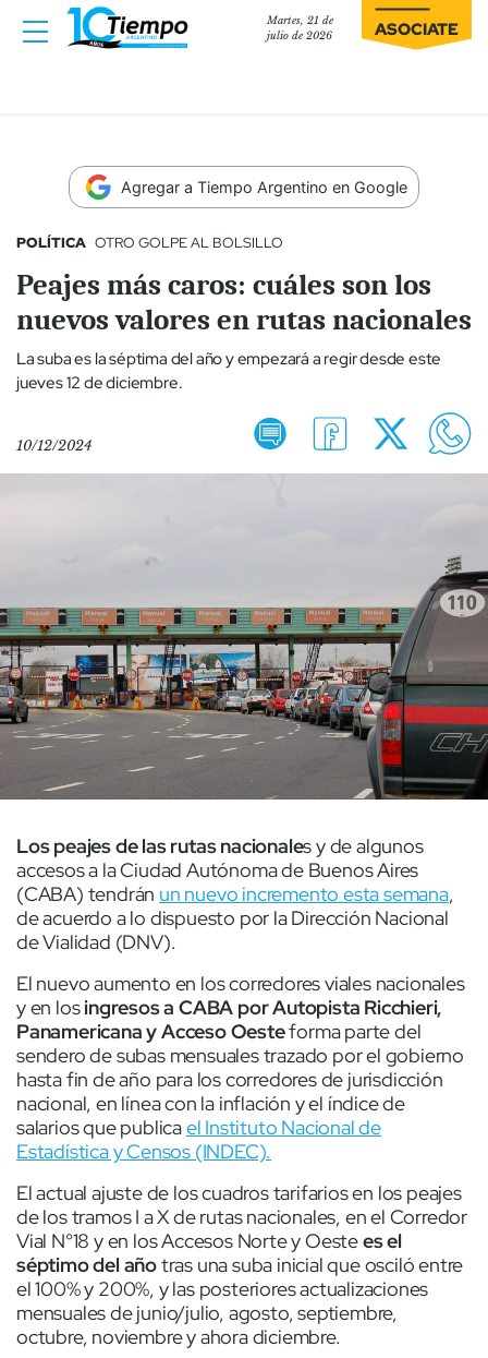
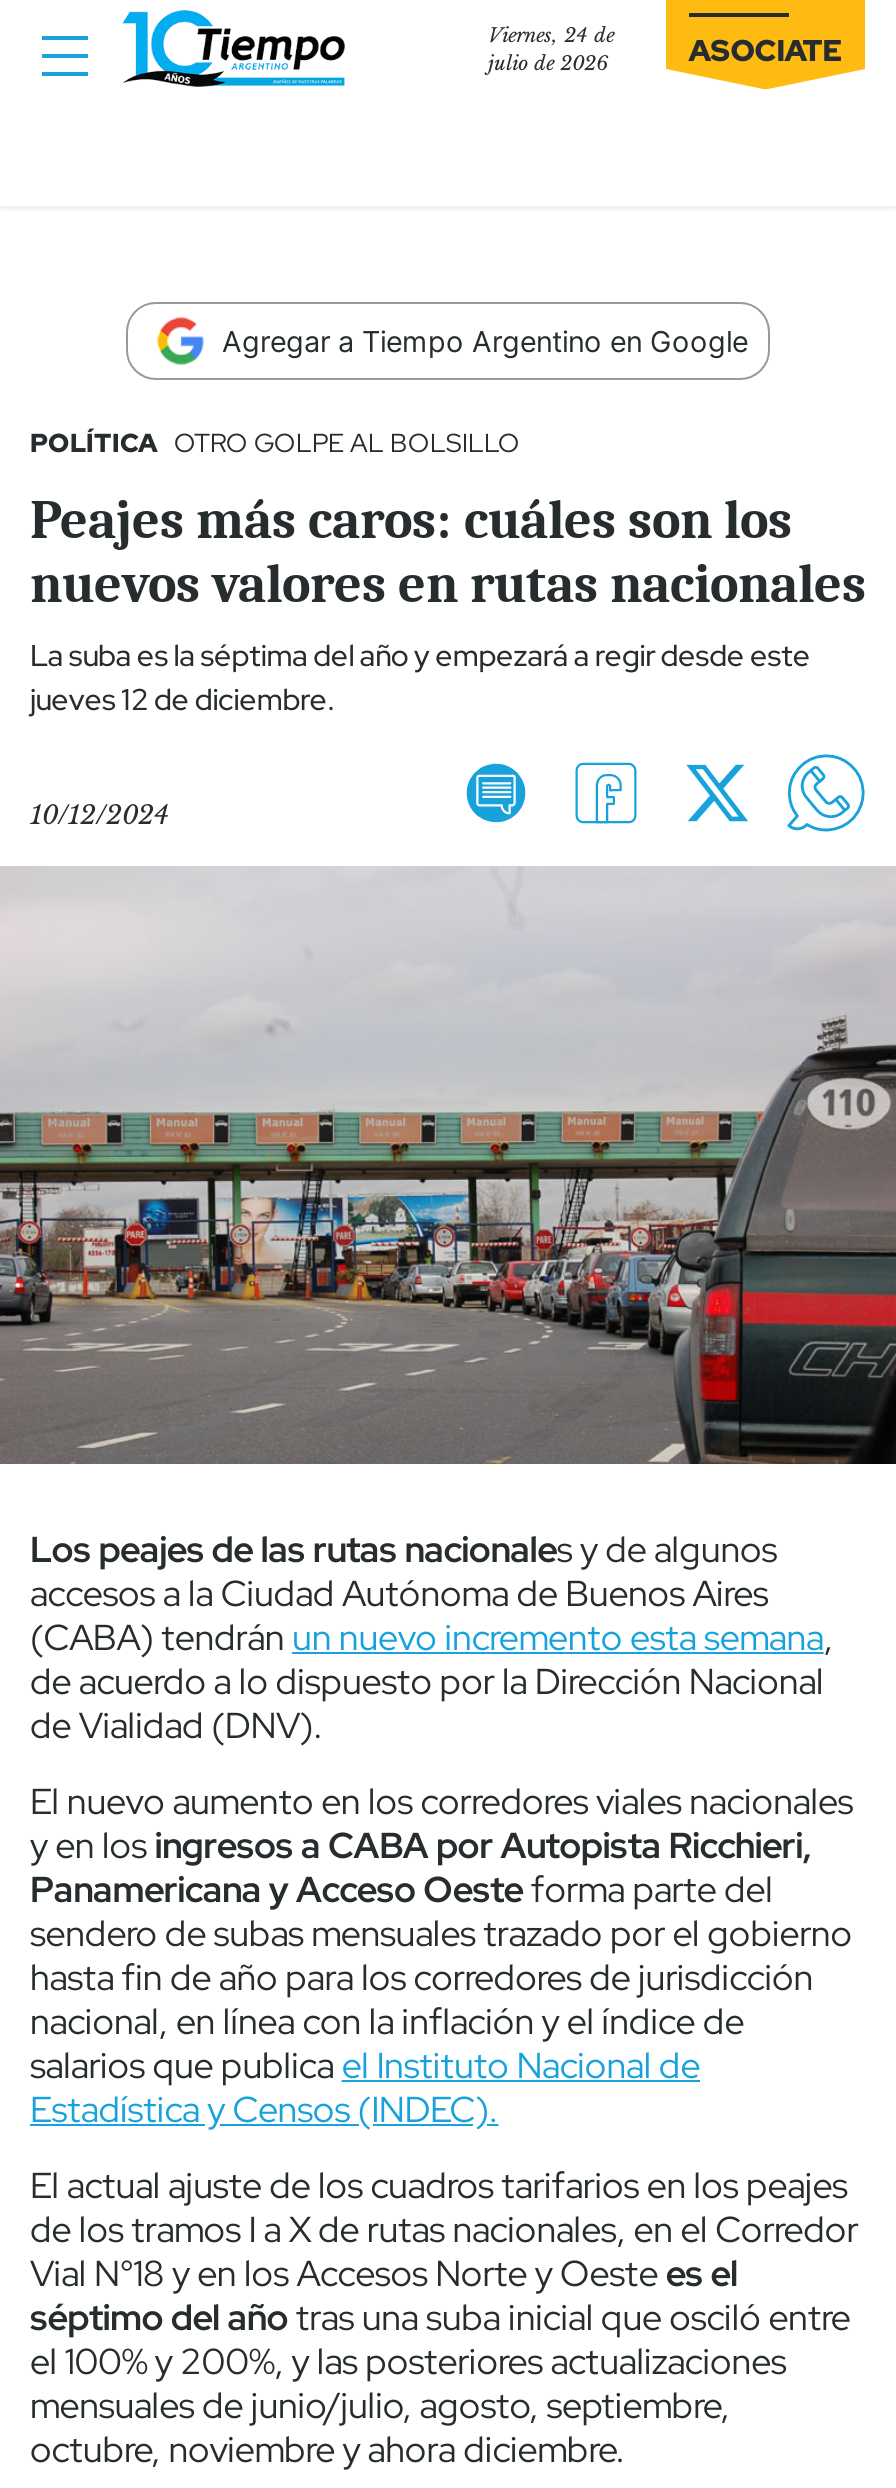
[267,14,333,27] Martes, 21 de -> [488,24,614,48] Viernes, 24 de

